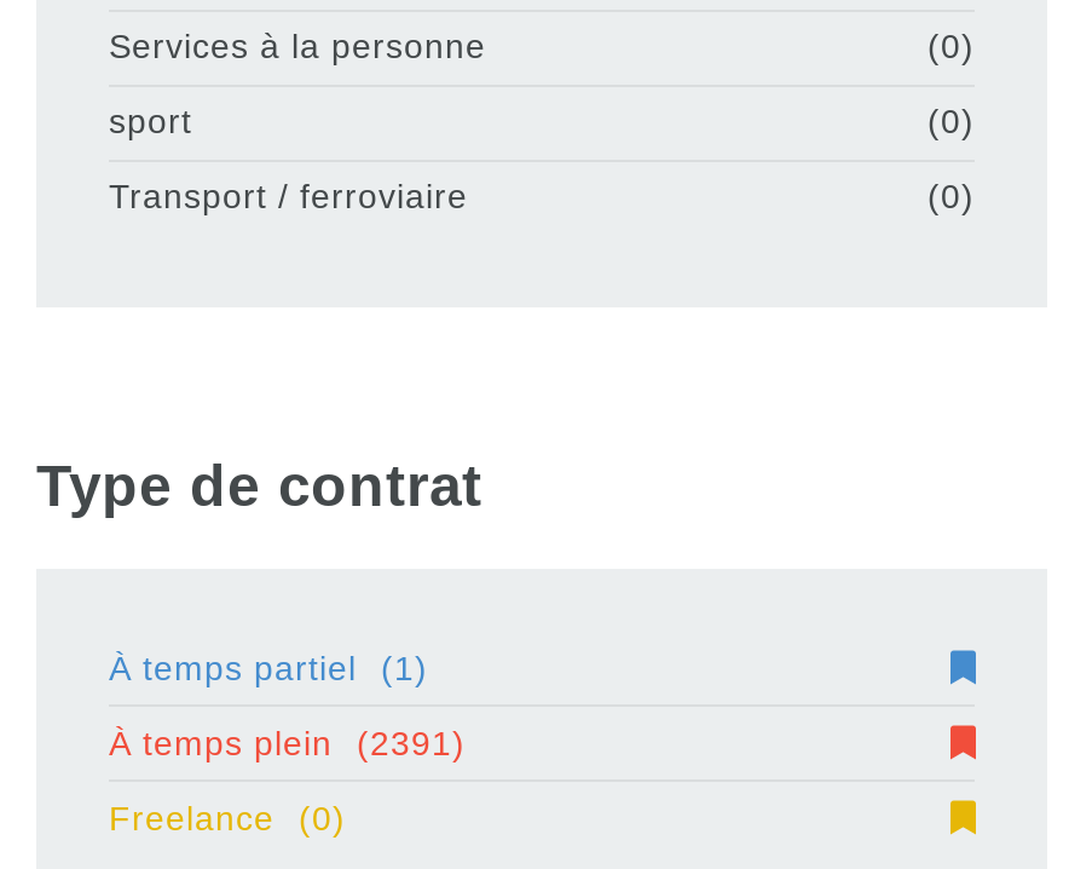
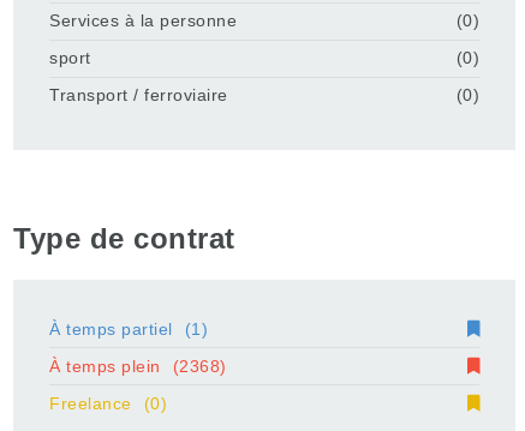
[109,724,466,762] À temps plein (2391) -> [49,356,226,376] À temps plein (2368)

